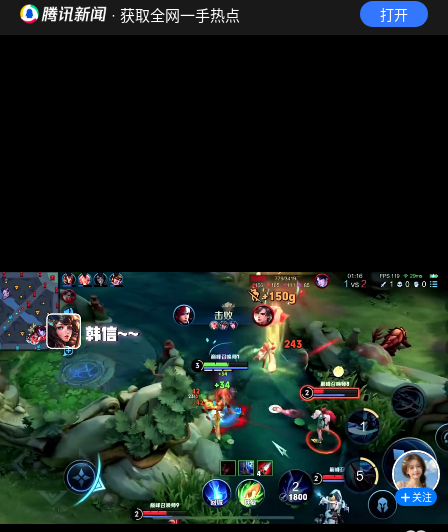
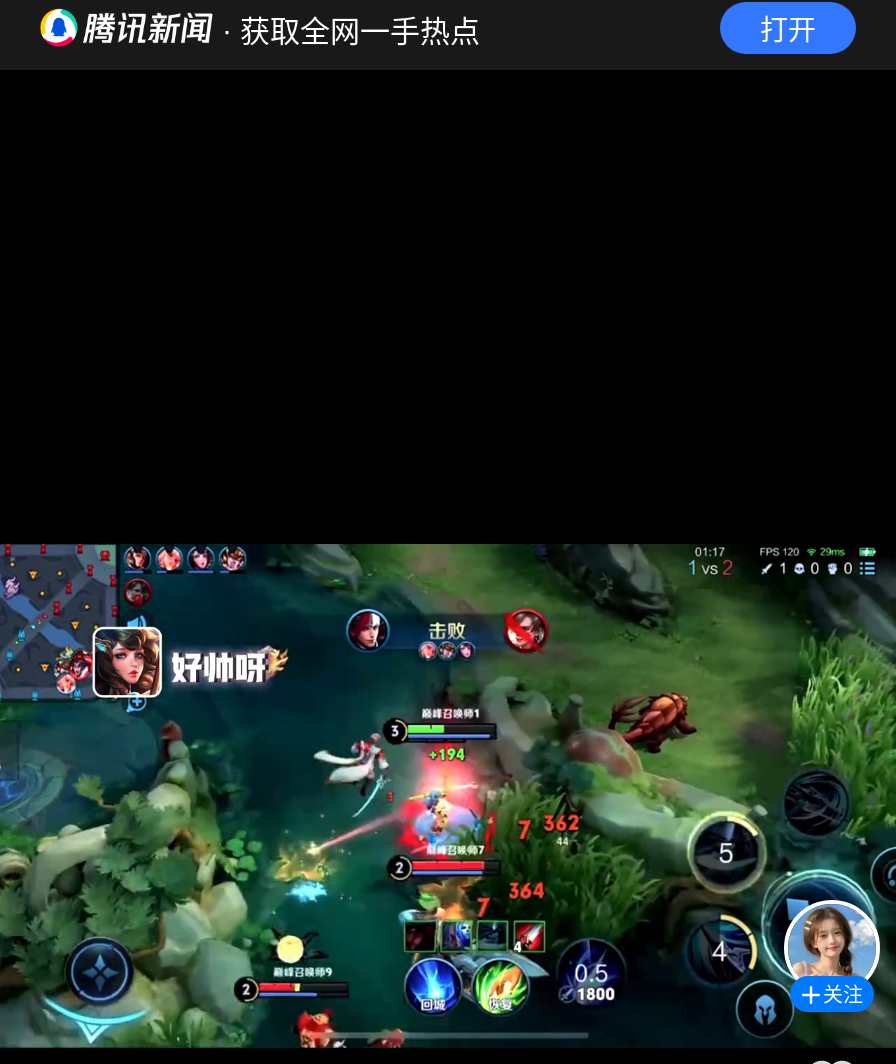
[3,271,445,525] [image] -> [6,544,890,1050] [image]

